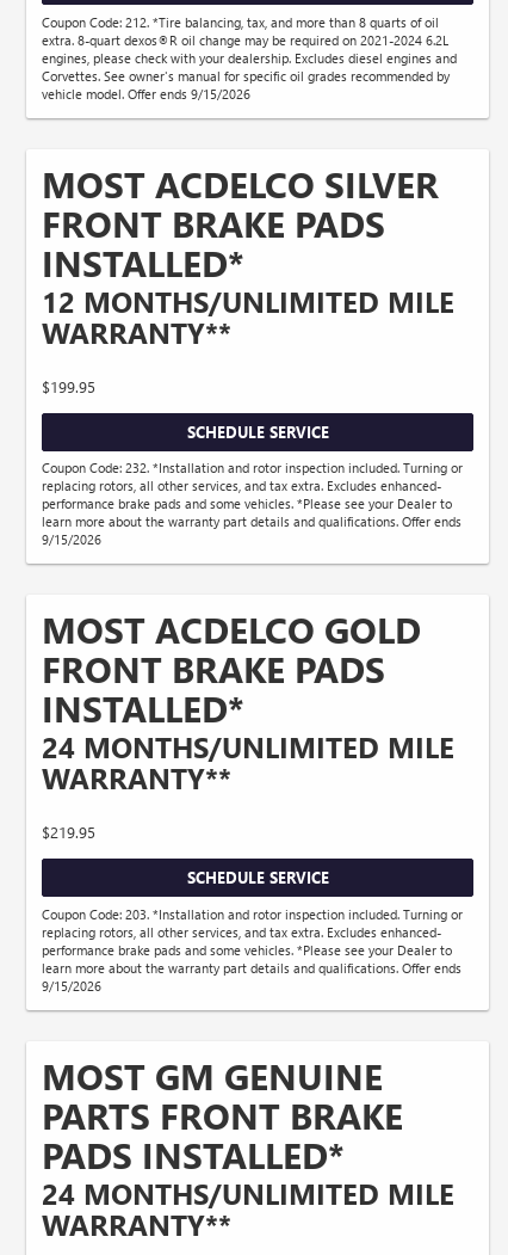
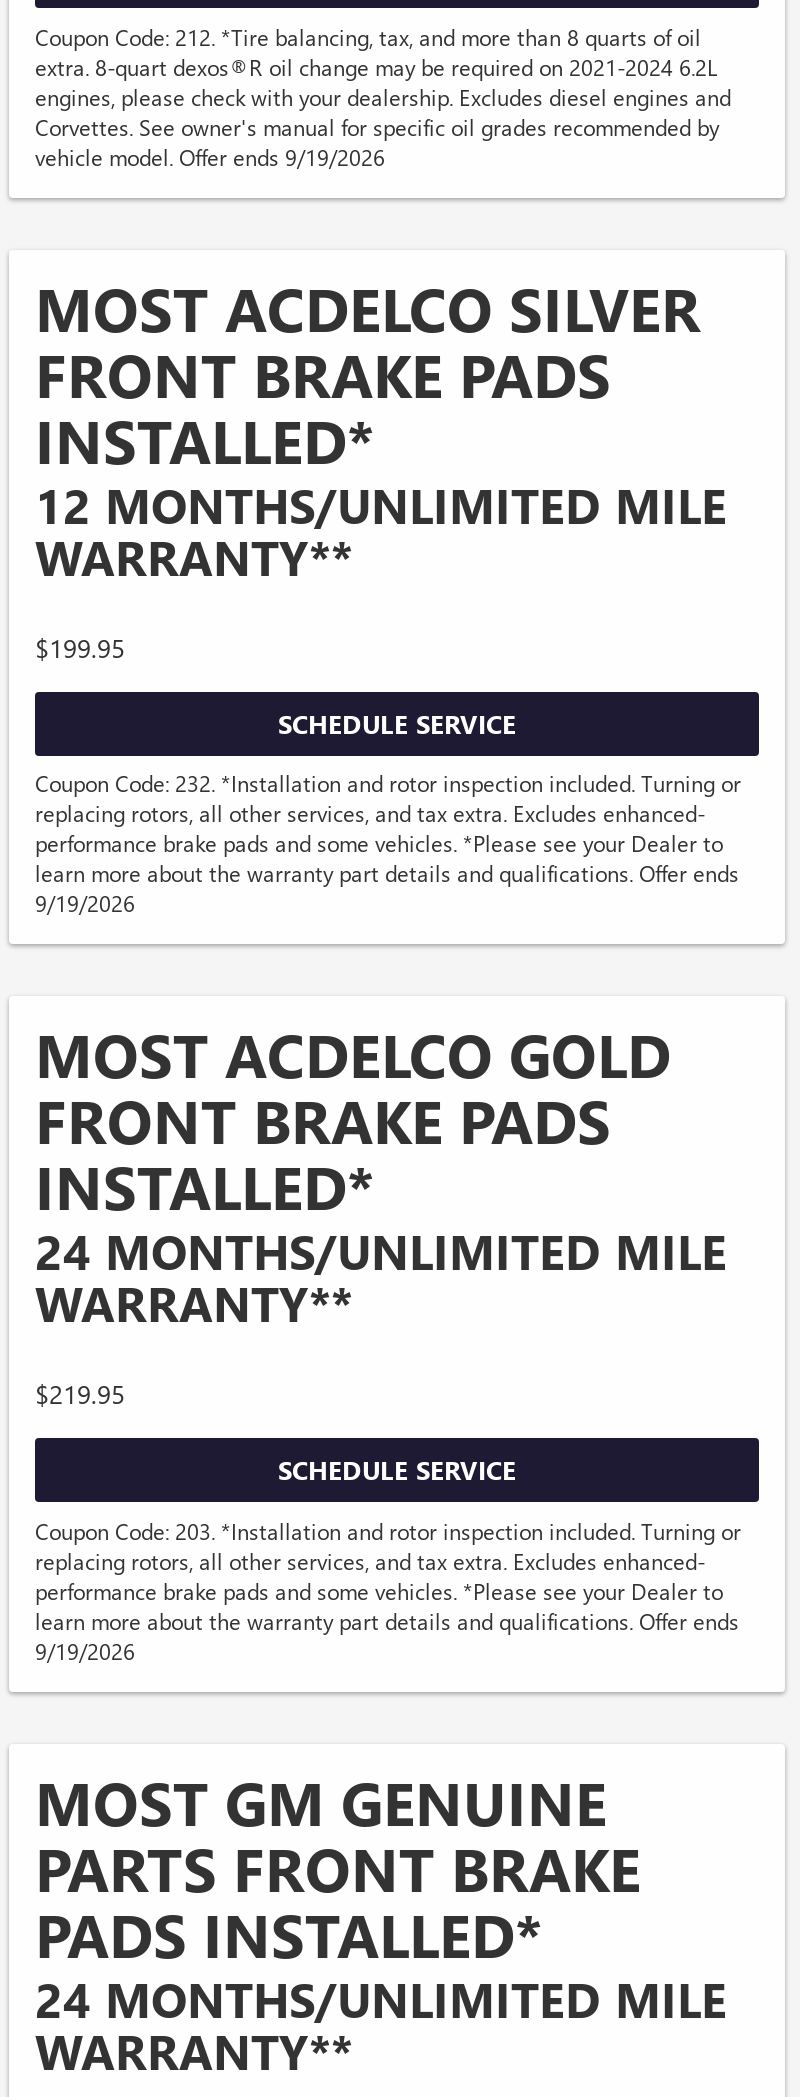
[42,85,250,102] vehicle model. Offer ends 9/15/2026 -> [35,142,385,172] vehicle model. Offer ends 9/19/2026
[42,530,101,548] 9/15/2026 -> [35,888,135,918] 9/19/2026
[42,977,101,994] 9/15/2026 -> [35,1636,135,1666] 9/19/2026

